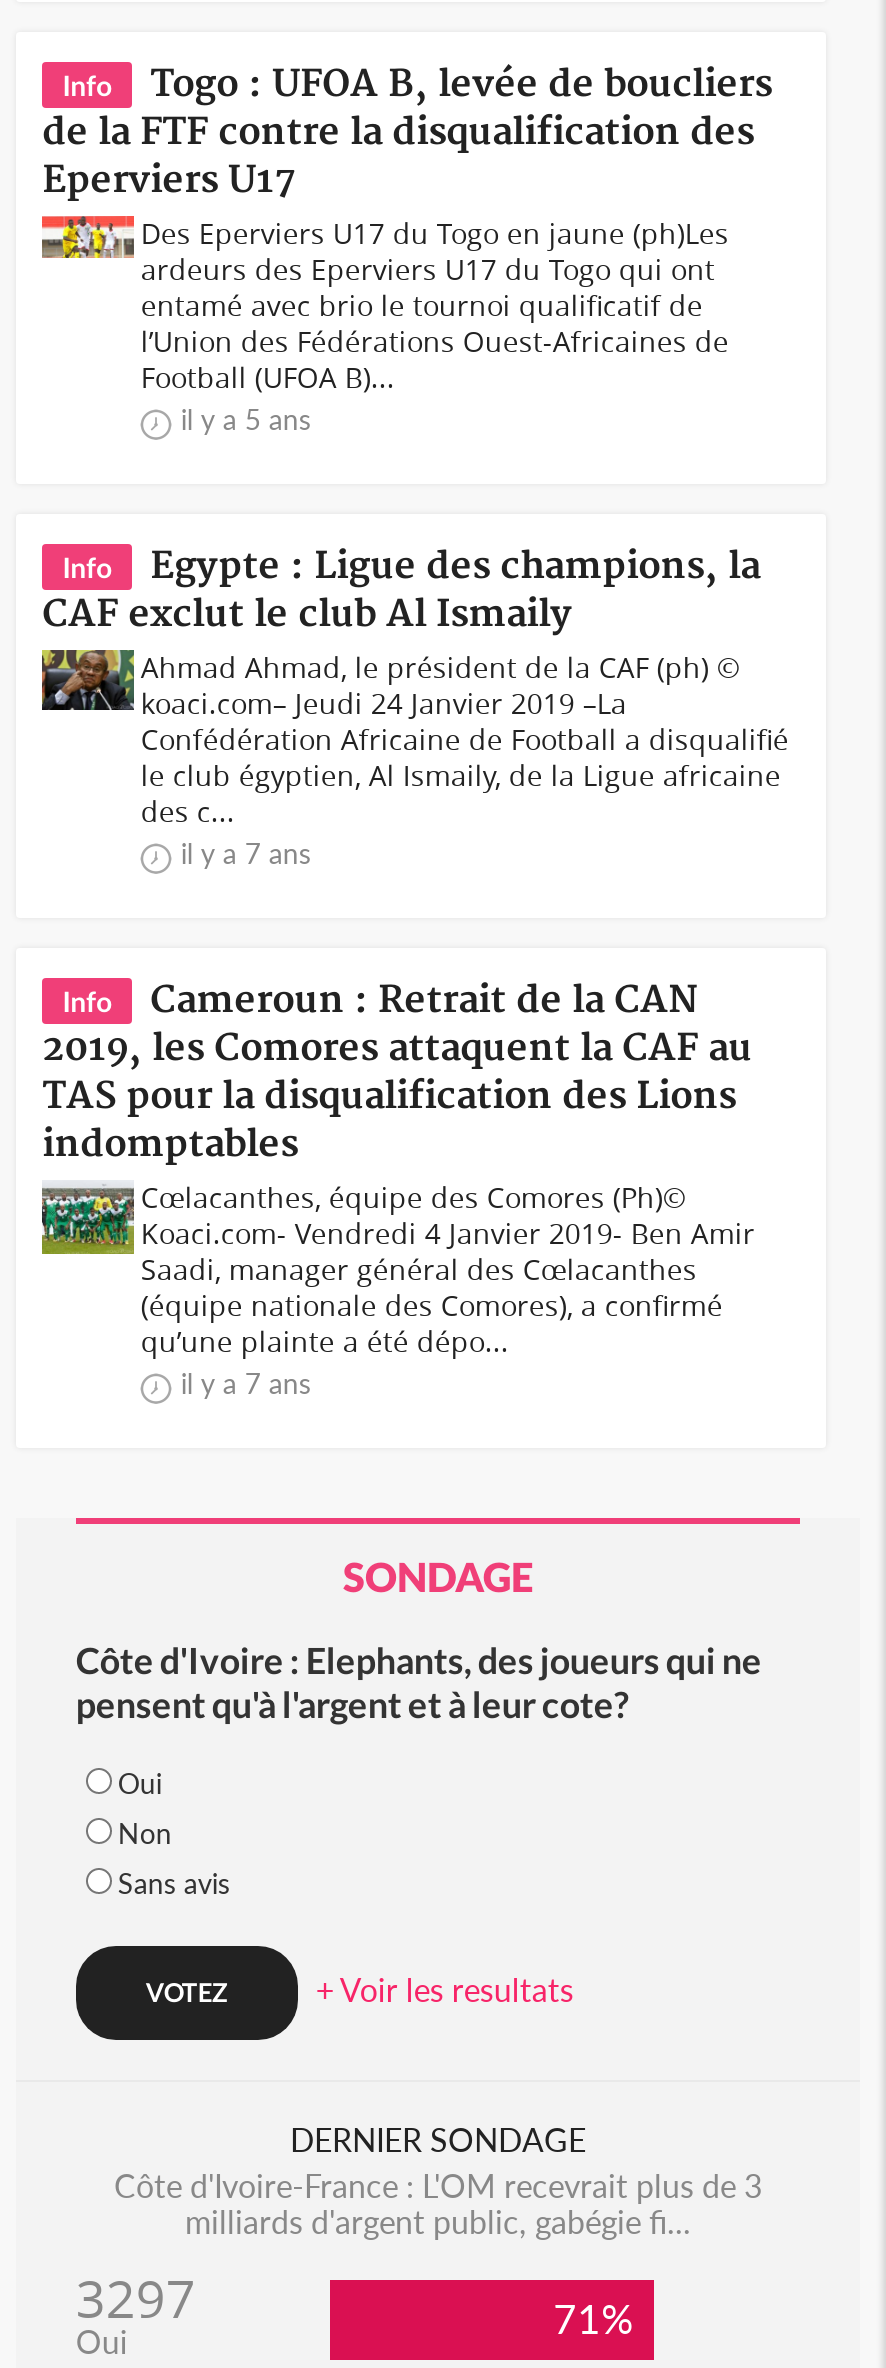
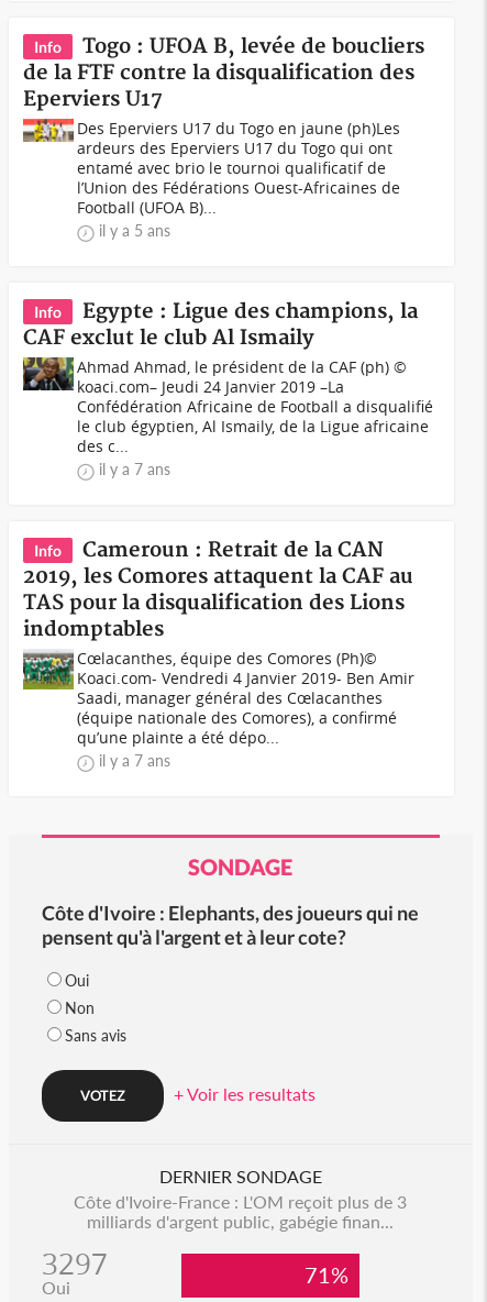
[114,2166,762,2204] Côte d'Ivoire-France : L'OM recevrait plus de 3 -> [74,1191,407,1212] Côte d'Ivoire-France : L'OM reçoit plus de 3
[185,2202,691,2240] milliards d'argent public, gabégie fi... -> [87,1211,394,1232] milliards d'argent public, gabégie finan...

